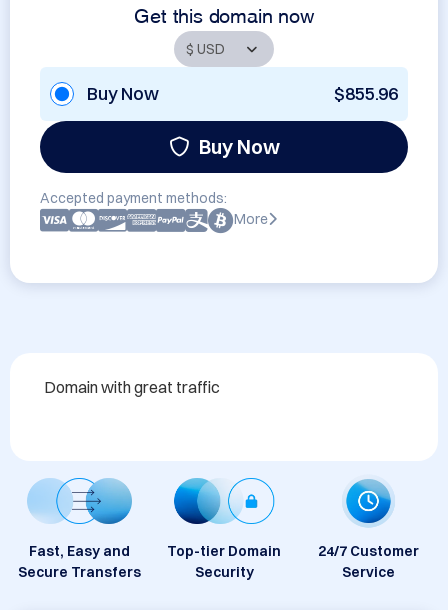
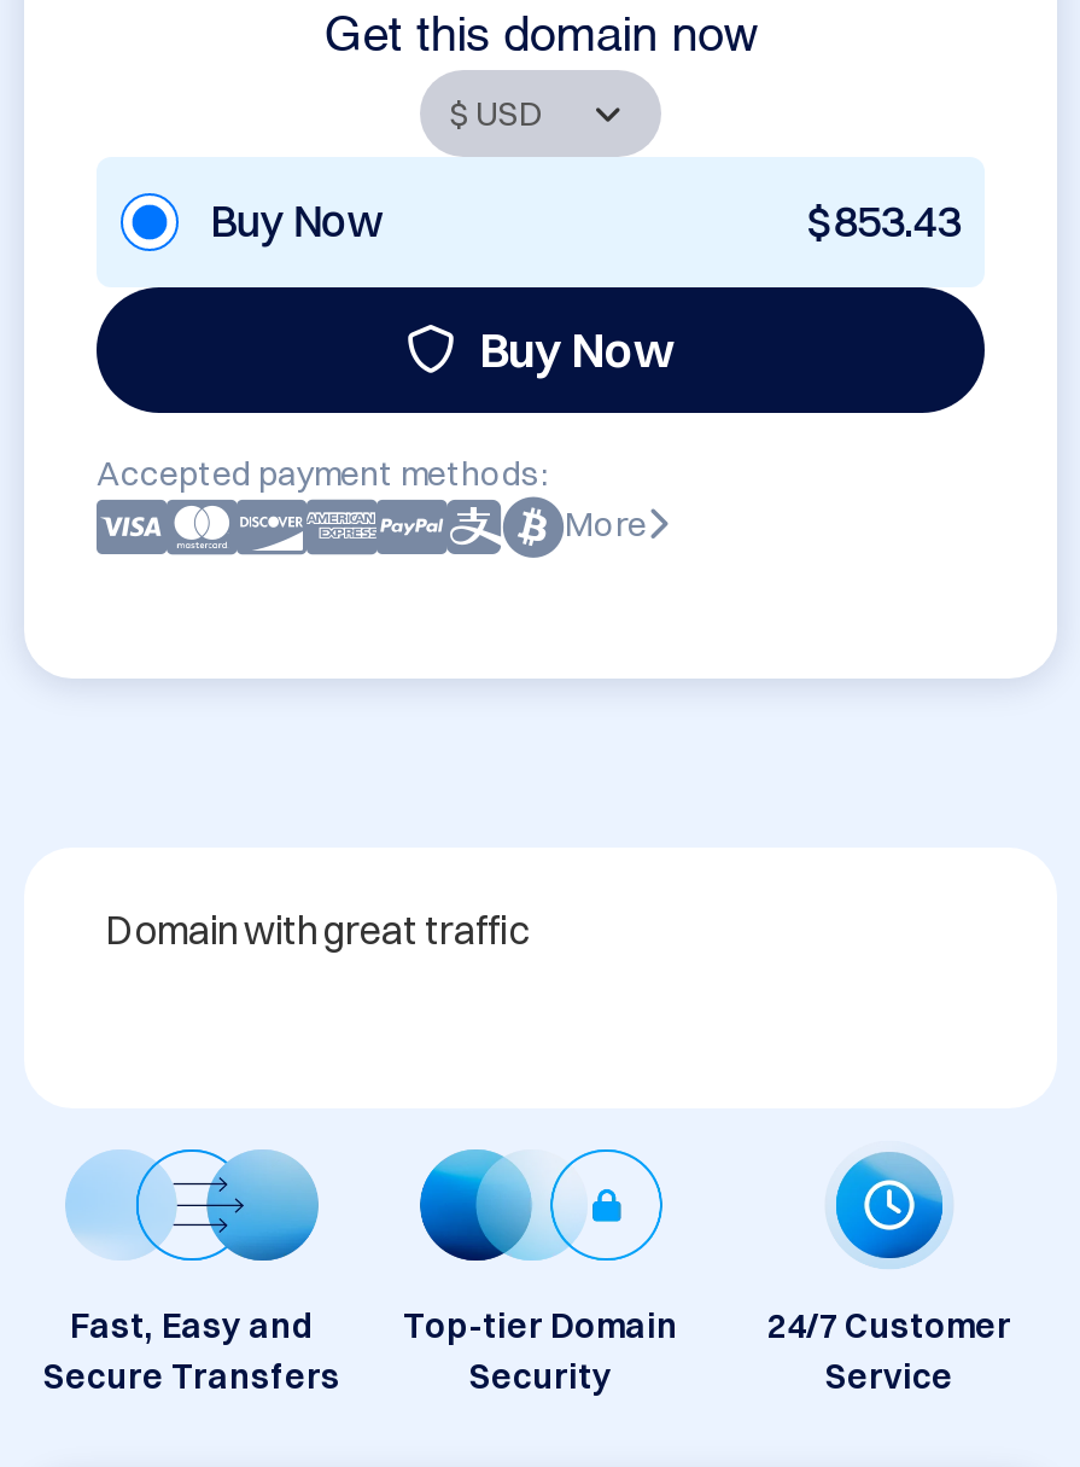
[334,82,398,105] $855.96 -> [807,193,961,249] $853.43

